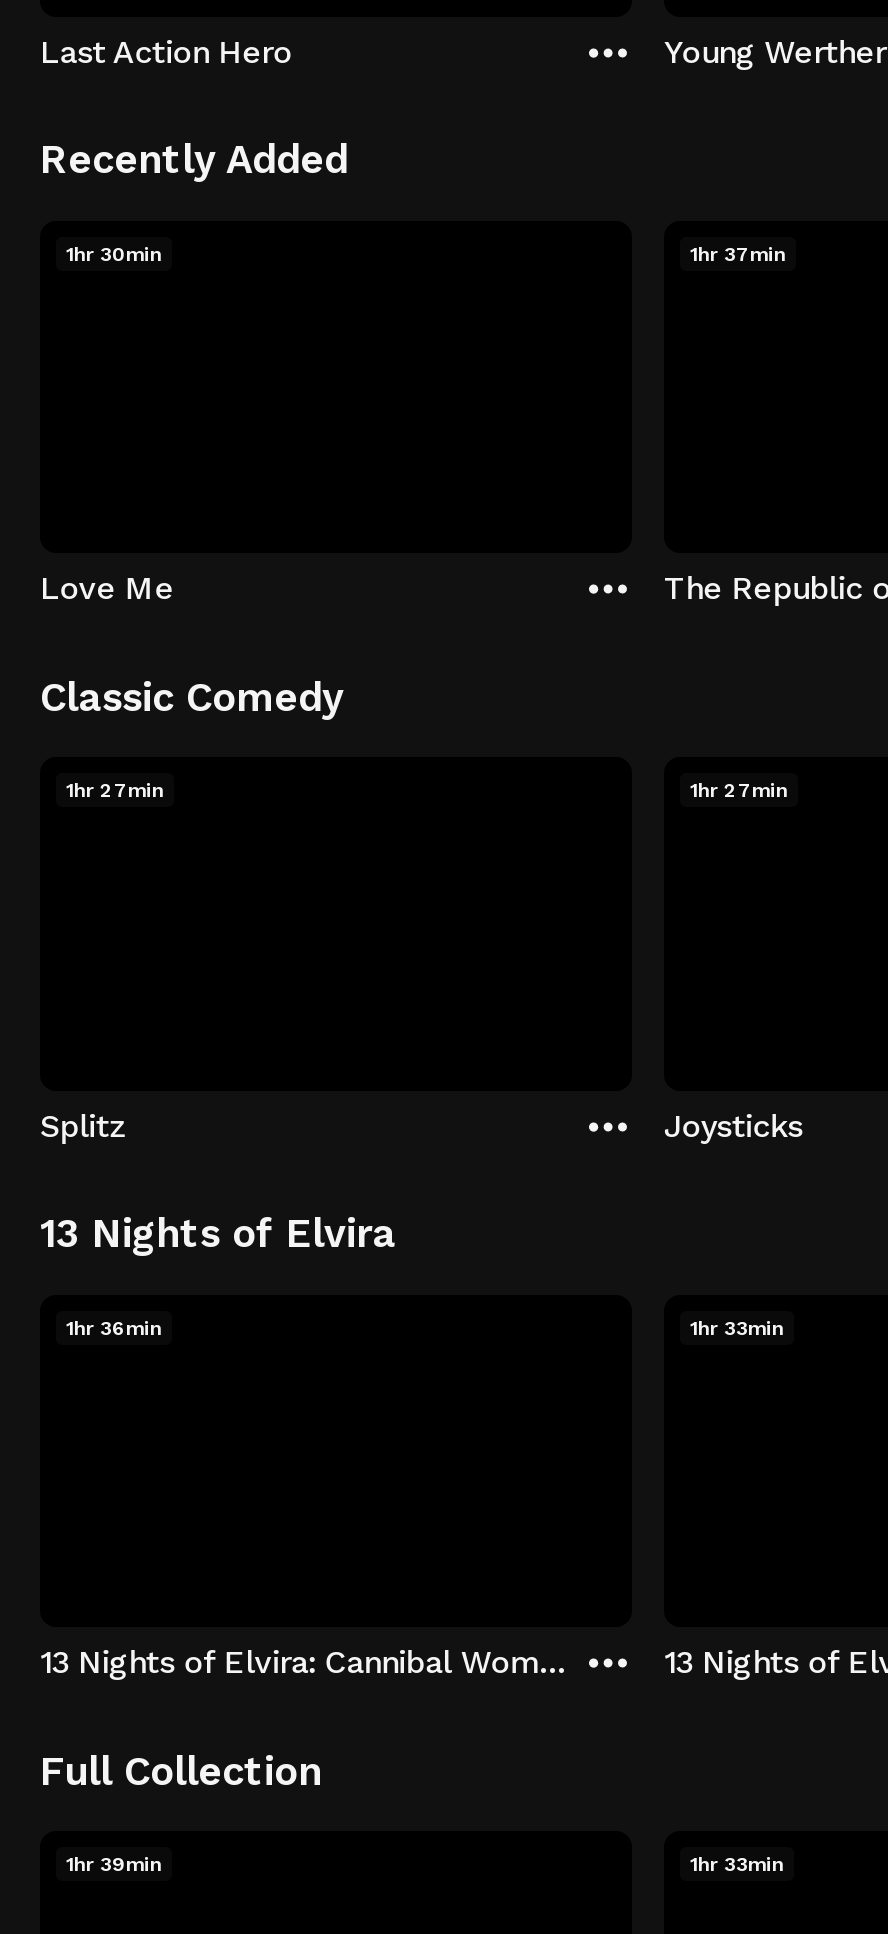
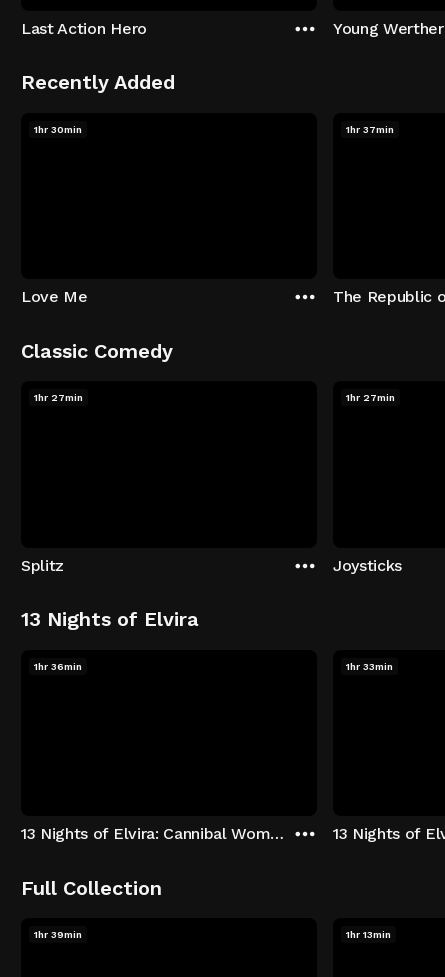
[690,1853,784,1875] 1hr 33min -> [346,929,391,940] 1hr 13min

